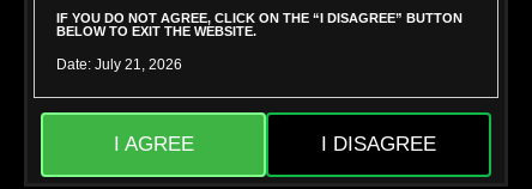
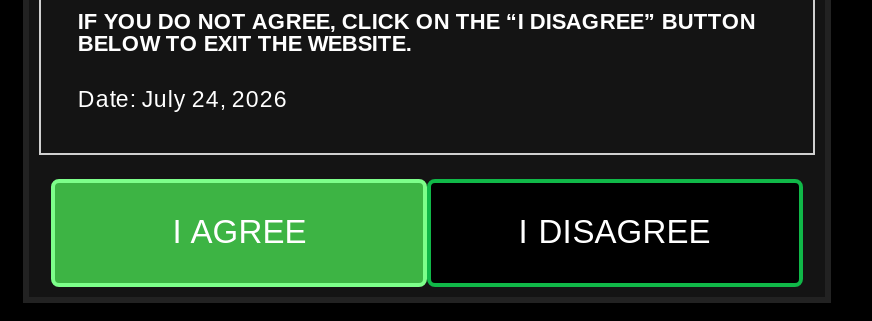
[57,57,183,72] Date: July 21, 2026 -> [78,86,288,112] Date: July 24, 2026

